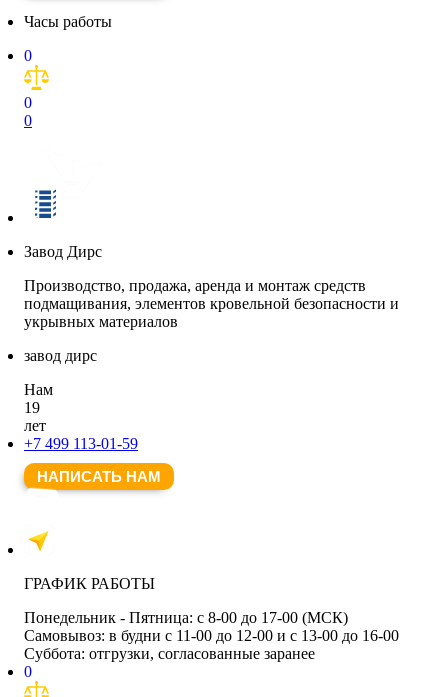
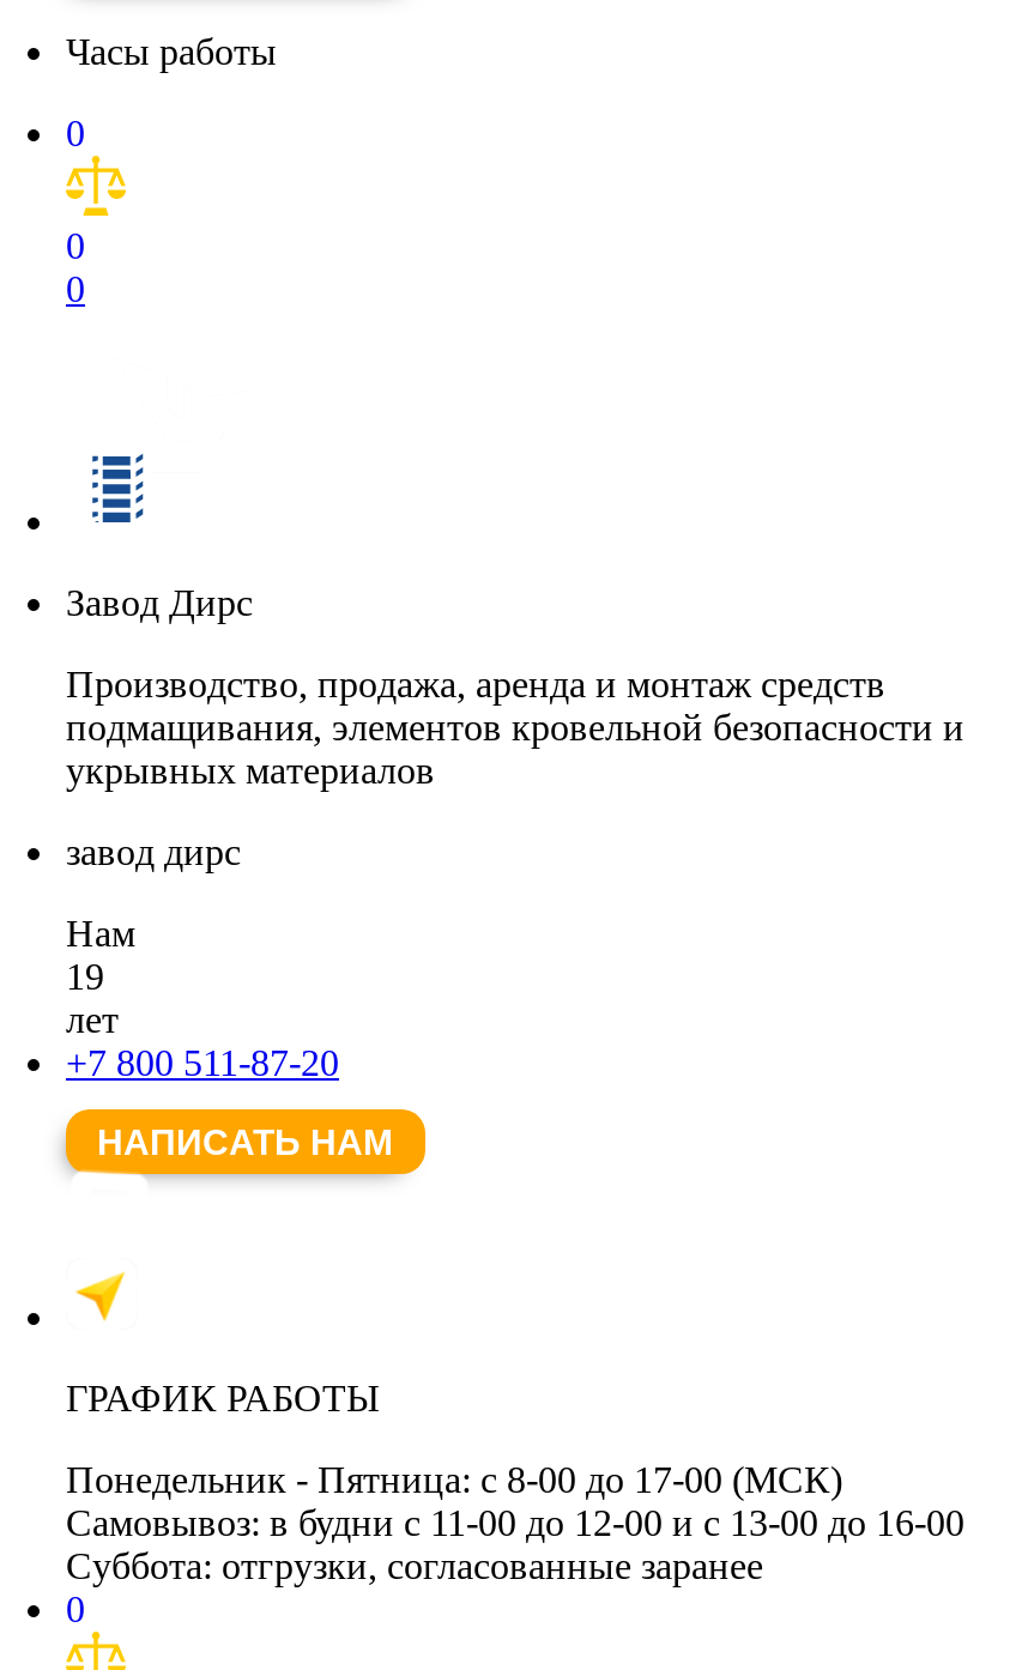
[24,434,138,451] +7 499 113-01-59 -> [66,1041,339,1082] +7 800 511-87-20

